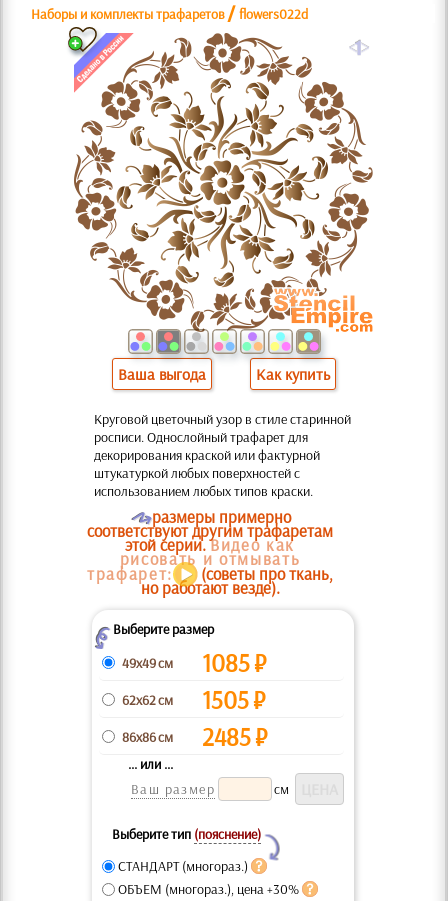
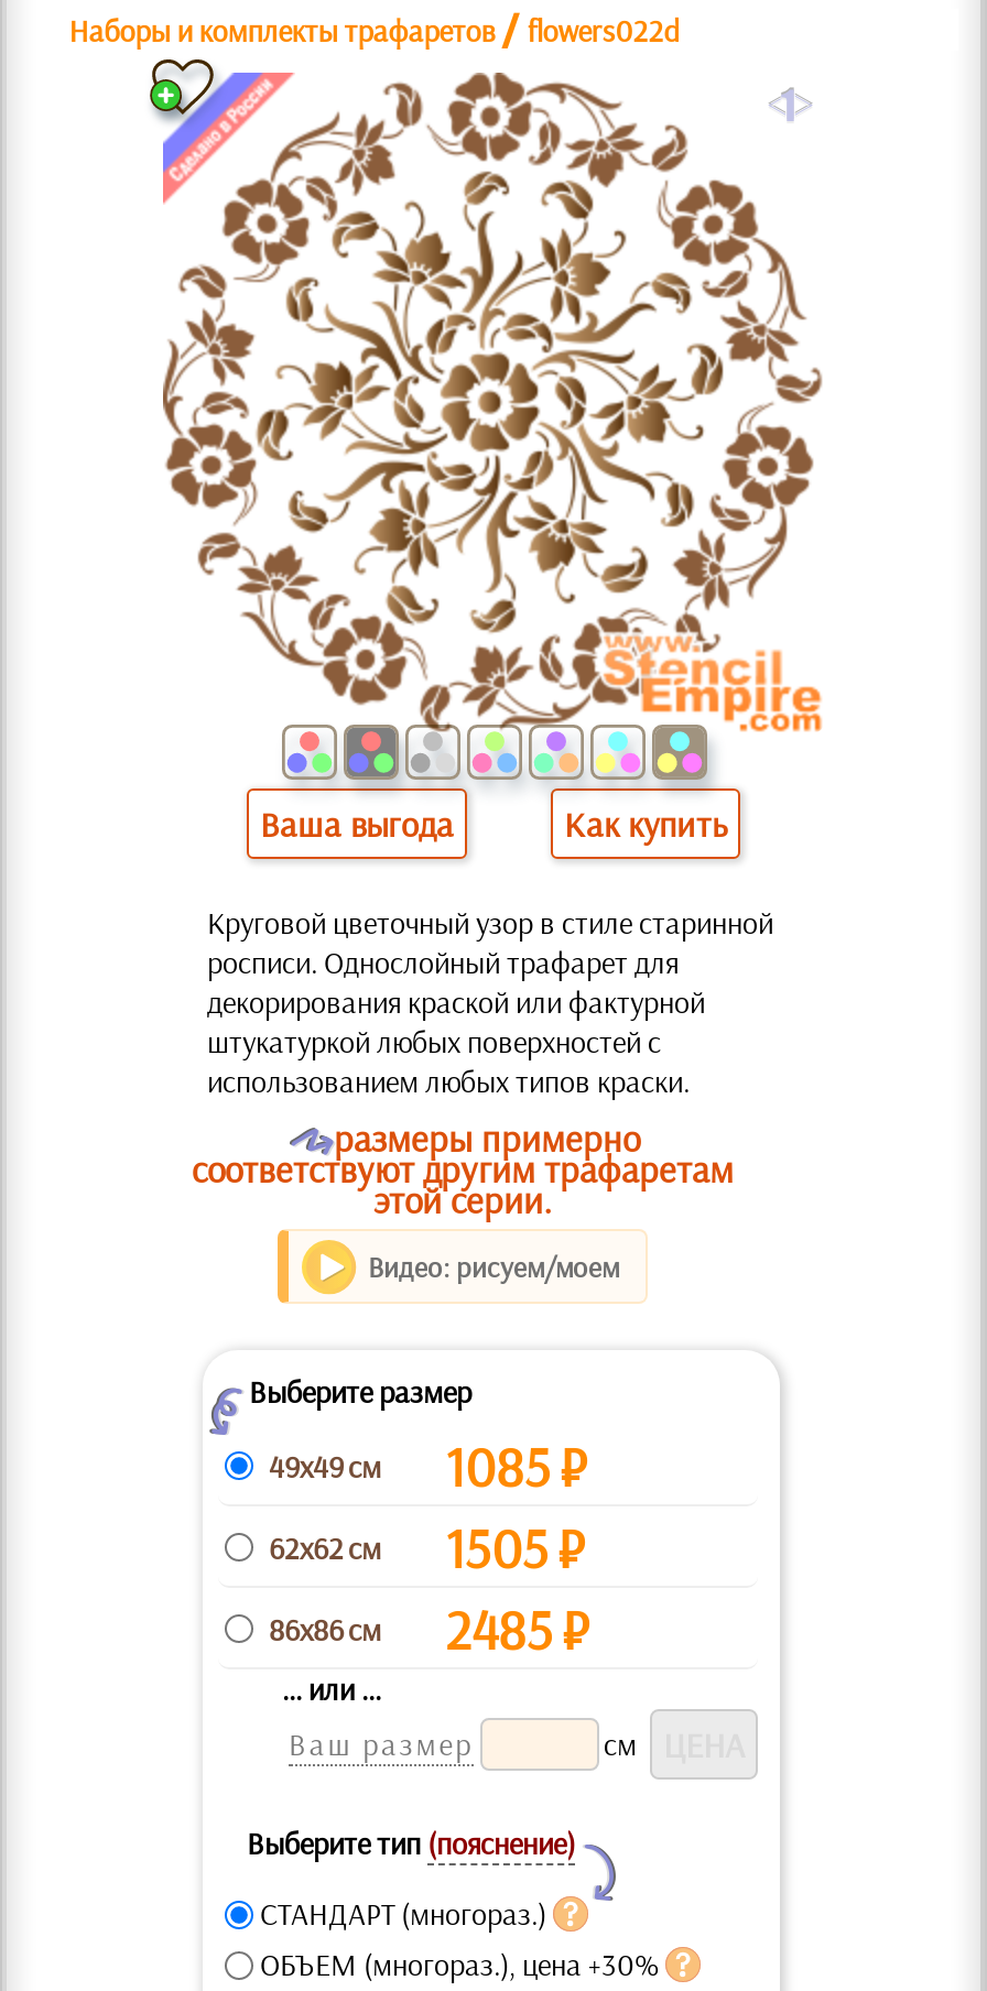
[87,534,333,598] этой серии.Видео как | рисовать и отмывать | трафарет: | (советы про ткань, | но работают везде). -> [368,1176,619,1284] этой серии. | Видео: рисуем/моем

